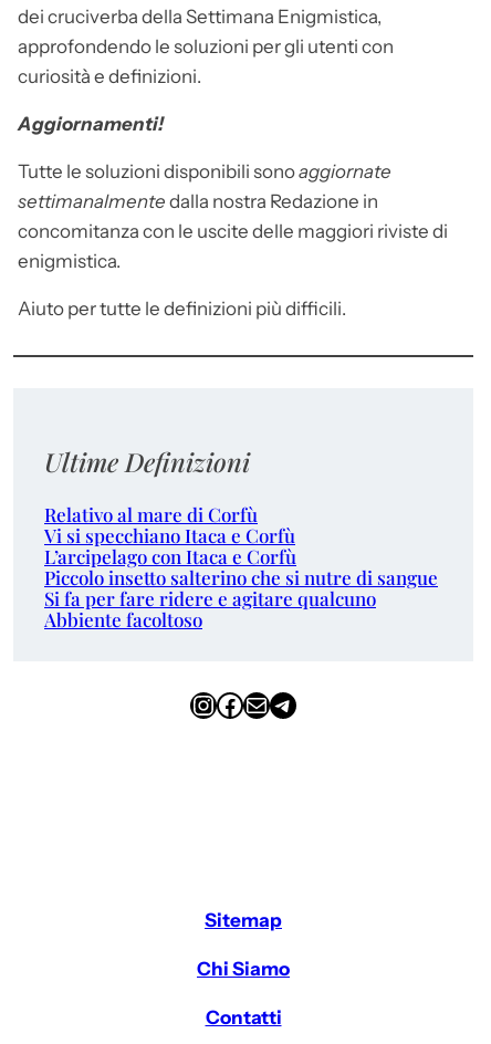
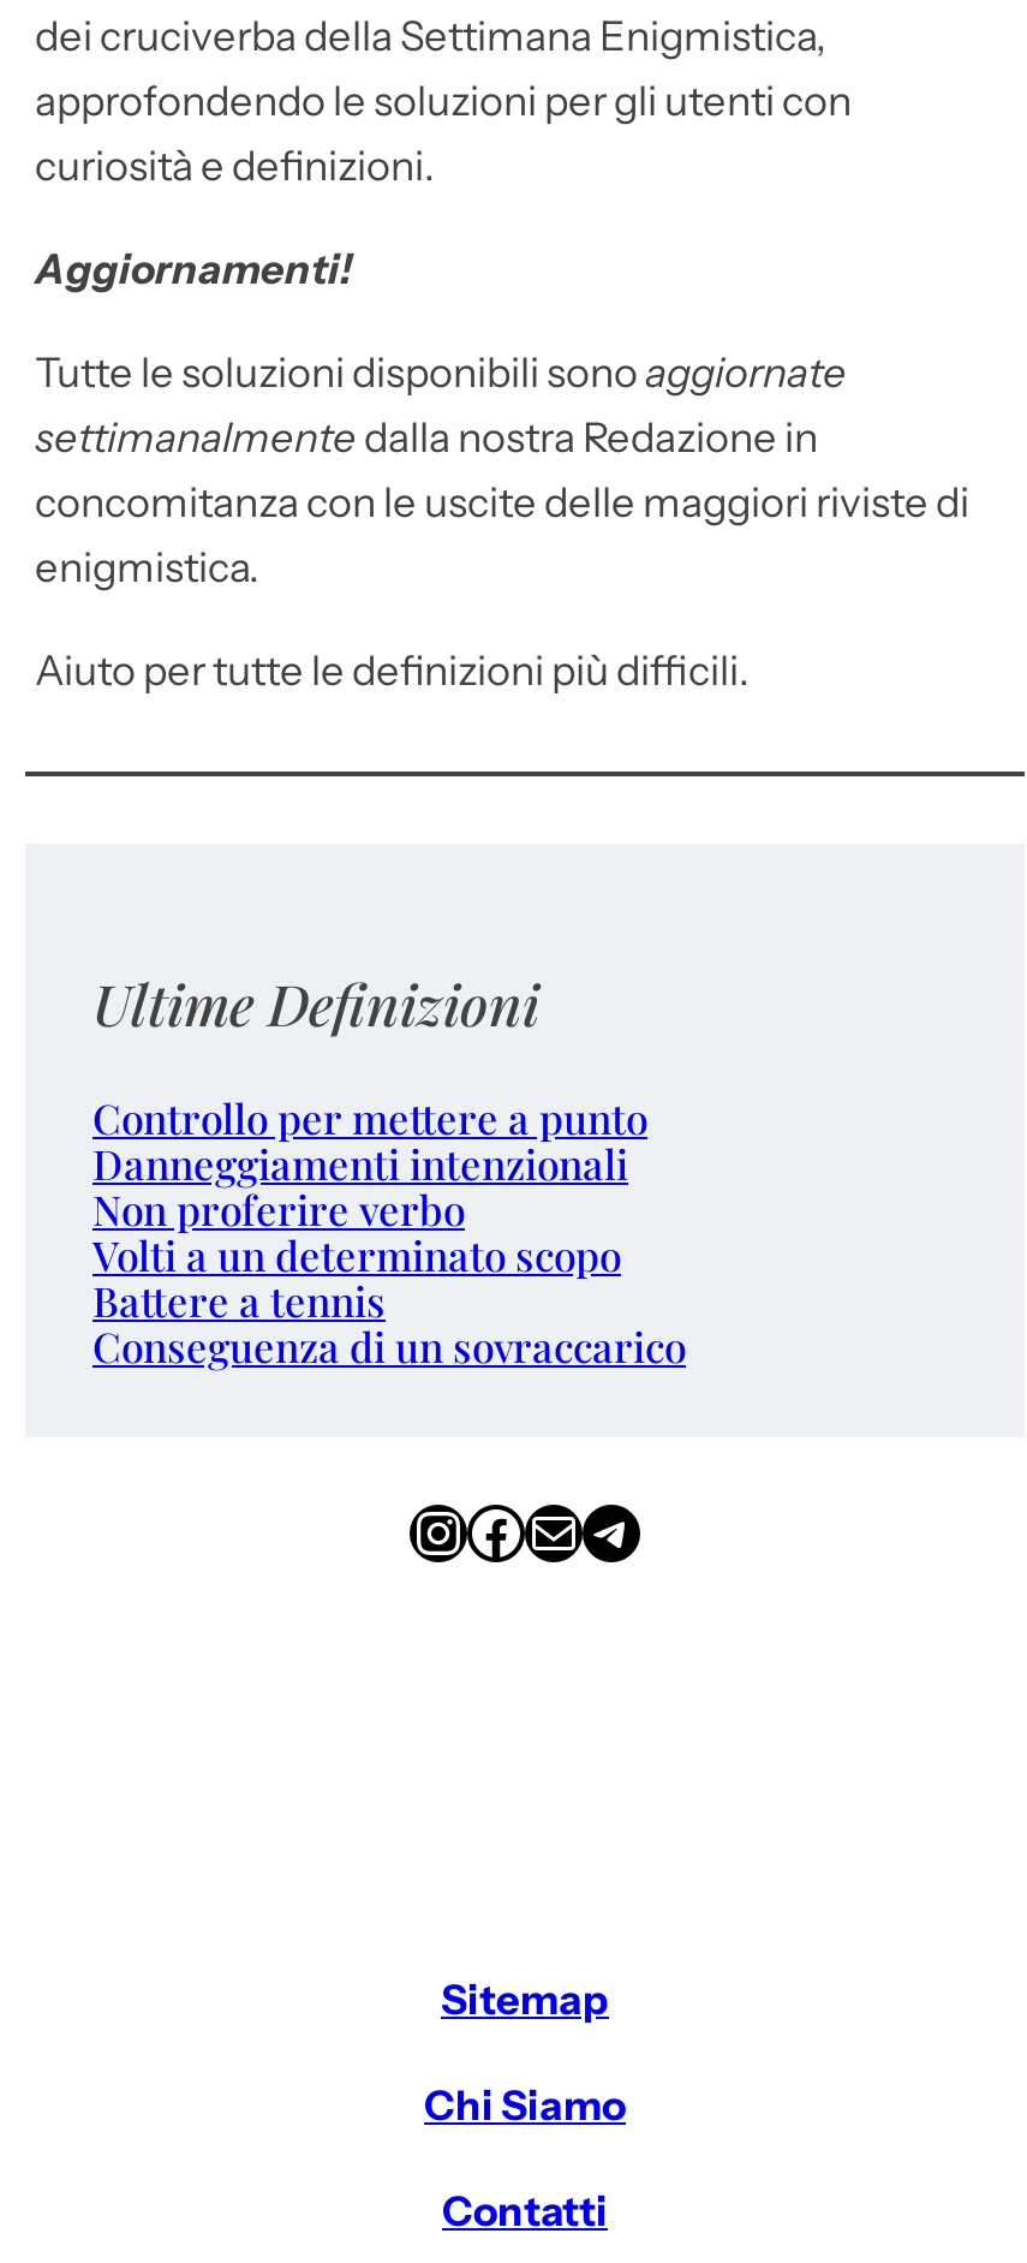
[44,502,438,631] Relativo al mare di Corfù | Vi si specchiano Itaca e Corfù | L’arcipelago con Itaca e Corfù | Piccolo insetto salterino che si nutre di sangue | Si fa per fare ridere e agitare qualcuno | Abbiente facoltoso -> [92,1091,686,1372] Controllo per mettere a punto | Danneggiamenti intenzionali | Non proferire verbo | Volti a un determinato scopo | Battere a tennis | Conseguenza di un sovraccarico

